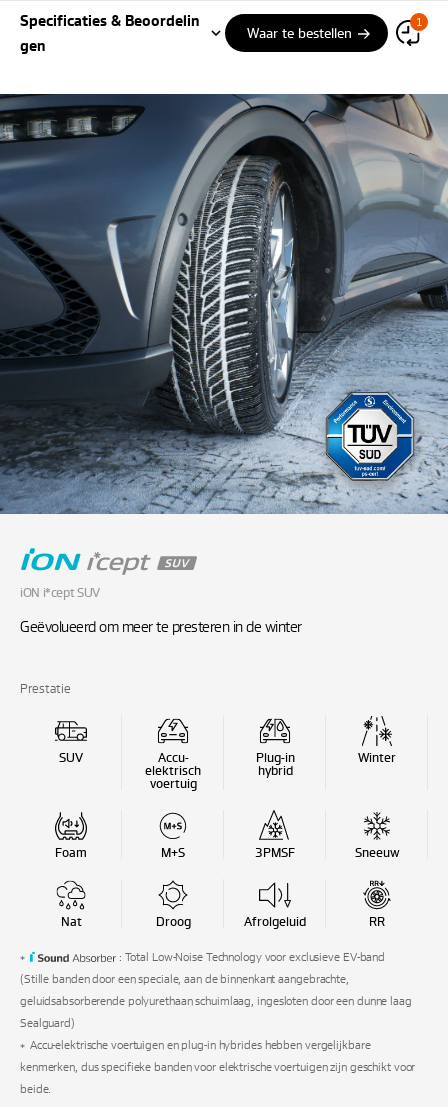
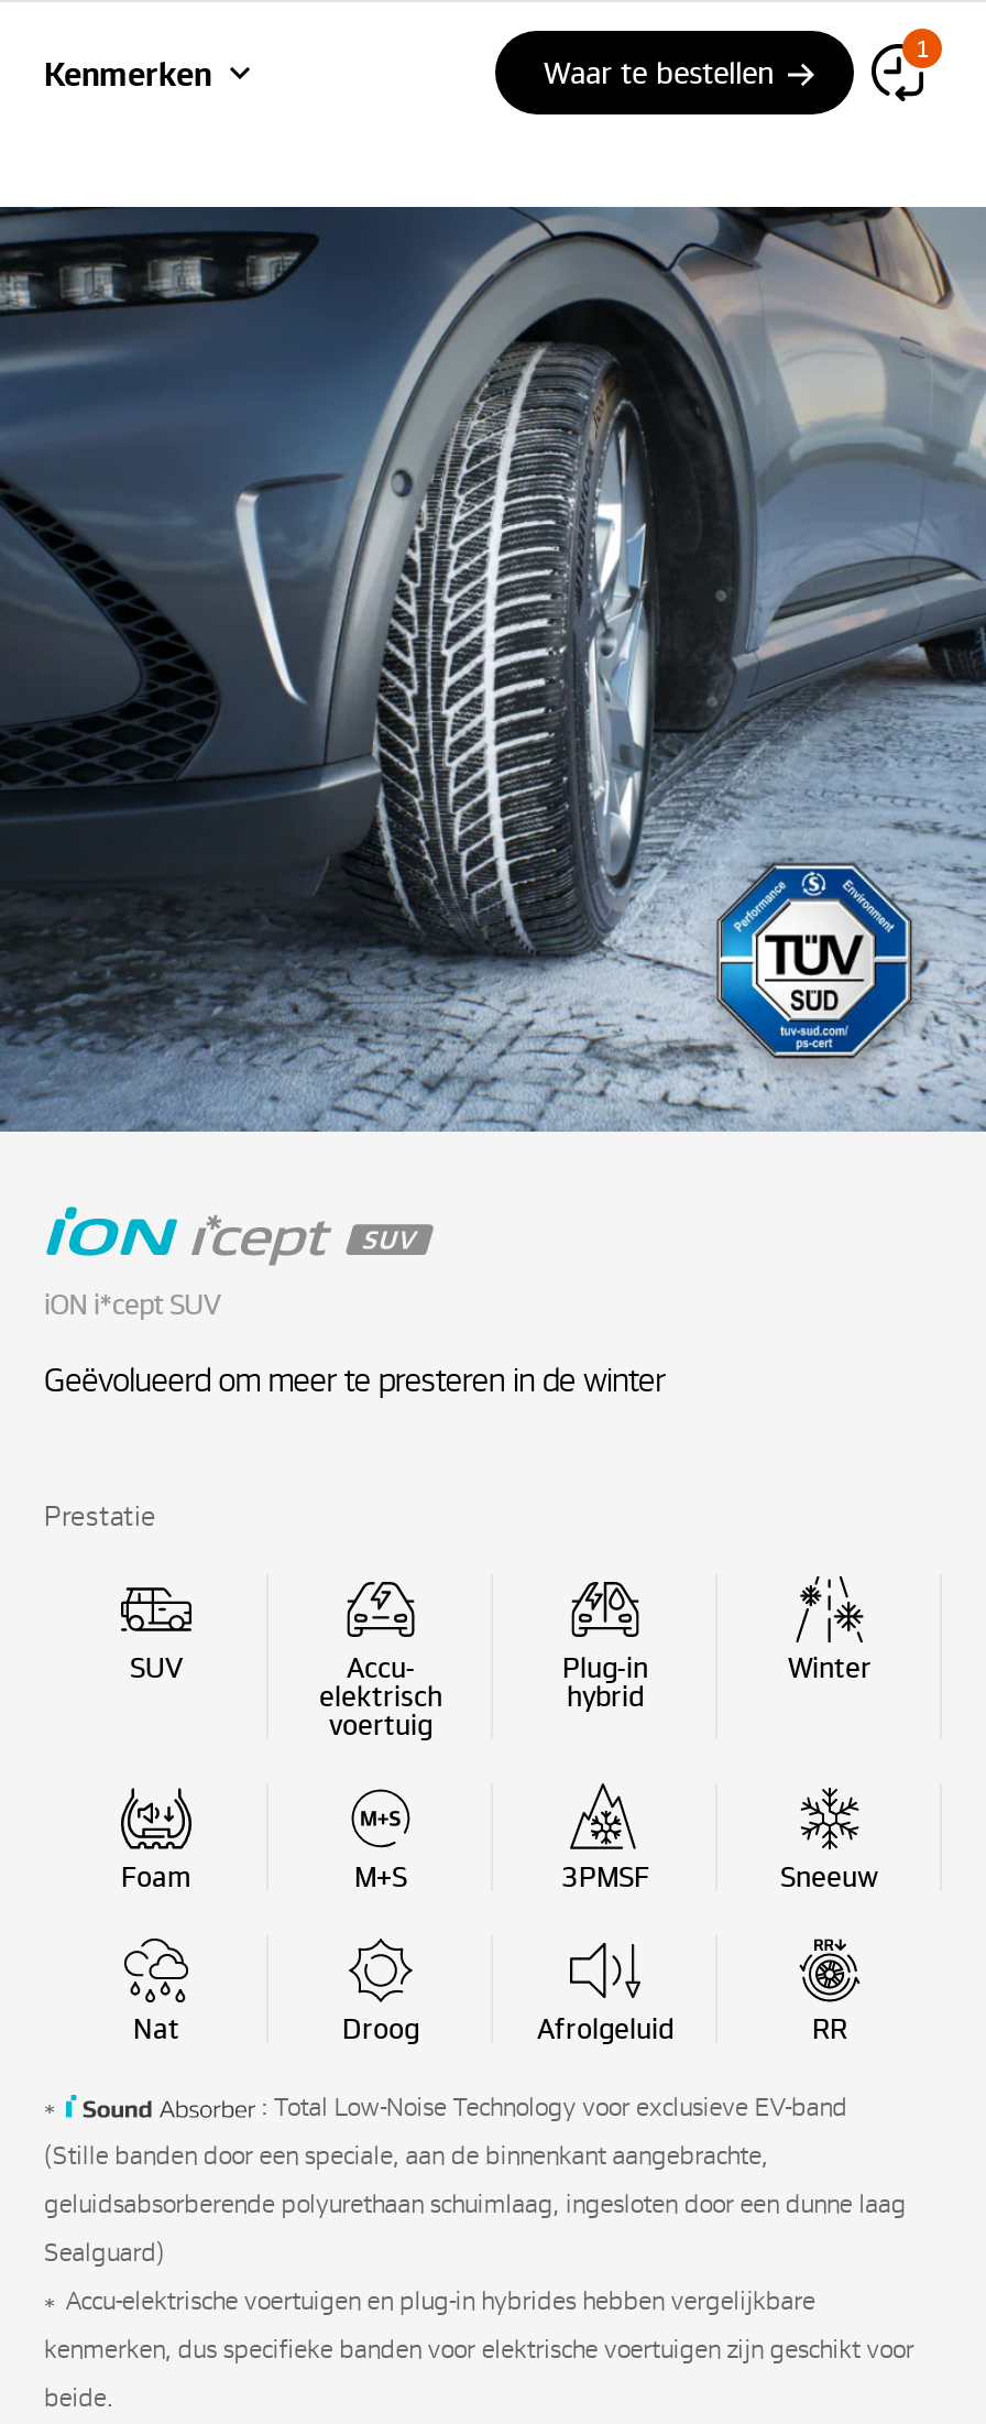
[20,10,199,55] Specificaties & Beoordelin | gen -> [44,50,211,94] Kenmerken

